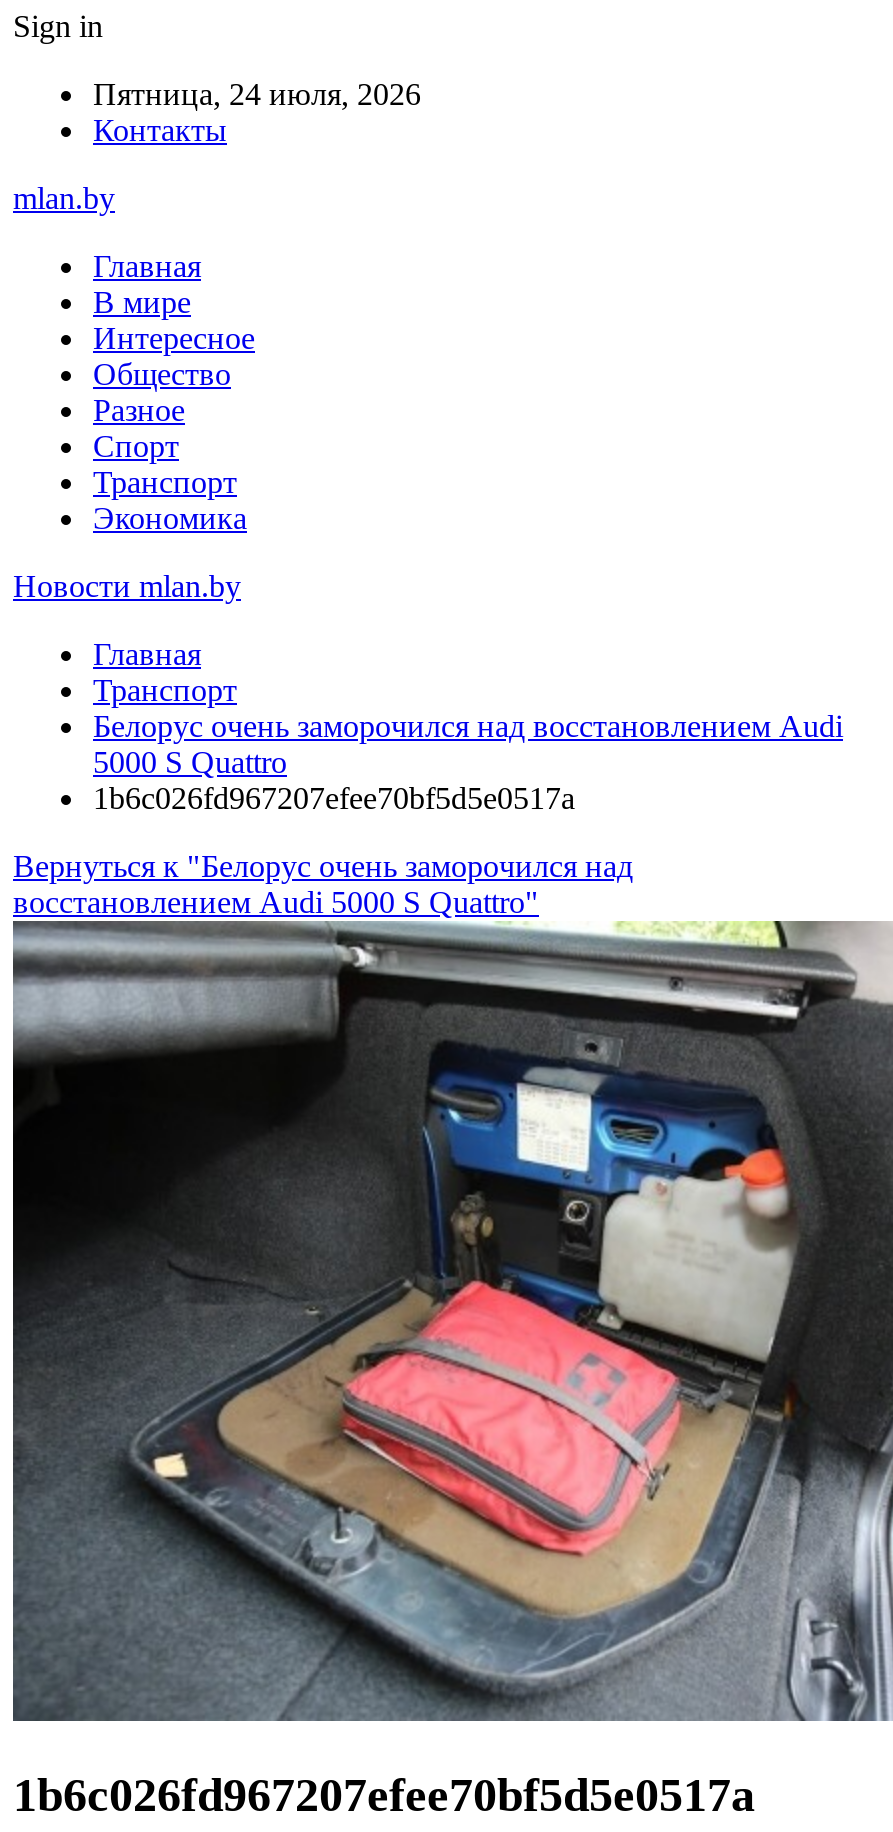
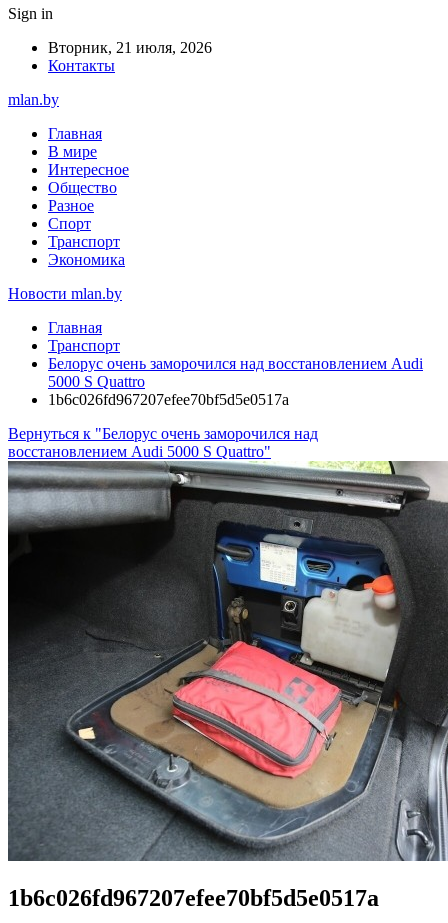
[93,77,421,111] Пятница, 24 июля, 2026 -> [48,39,212,56] Вторник, 21 июля, 2026

